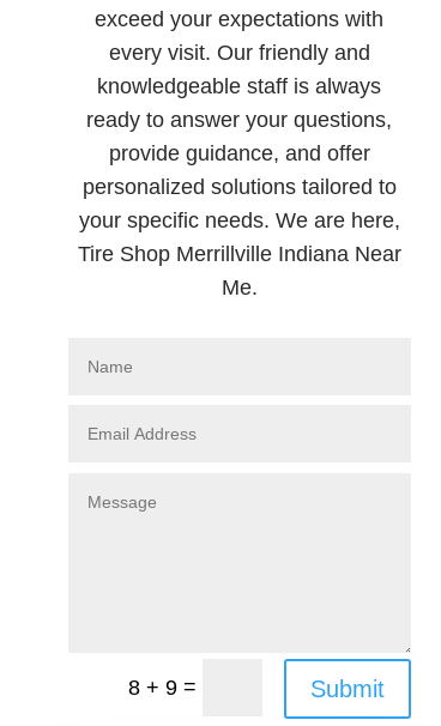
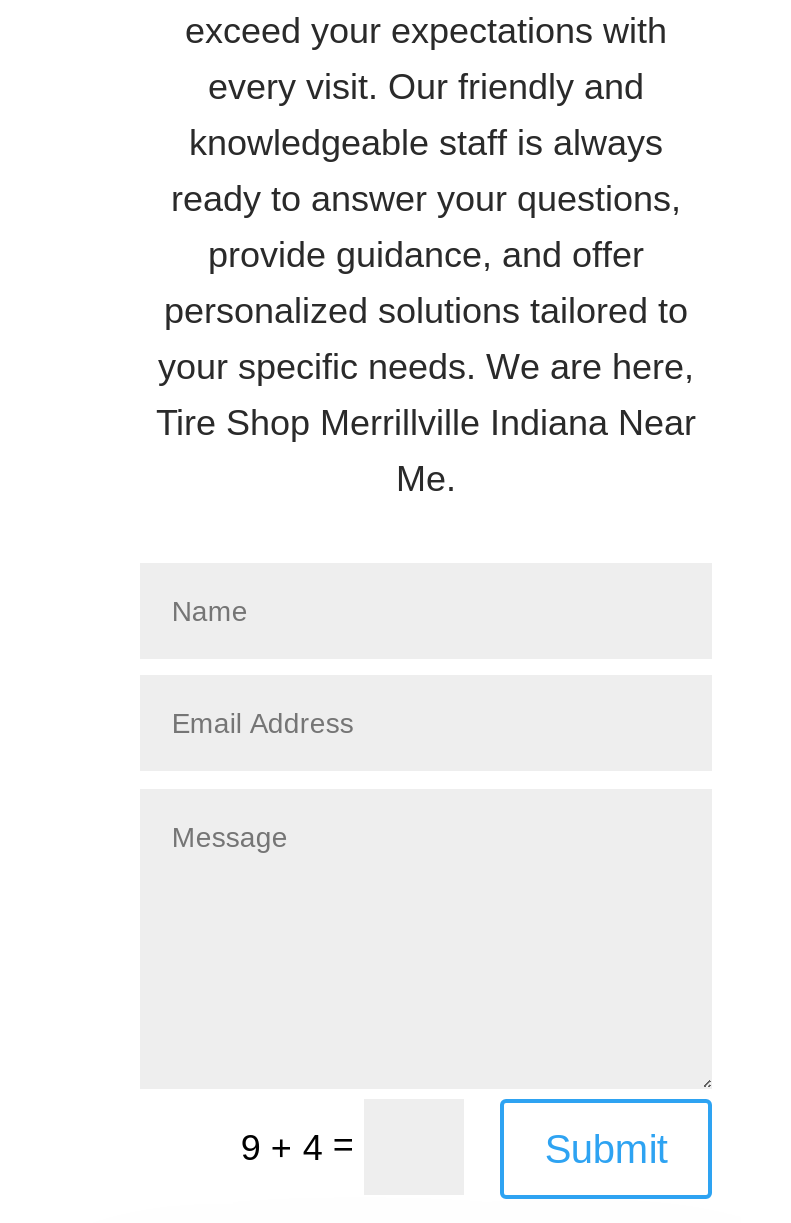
[129,674,203,700] 8 + 9 = -> [241,1124,365,1167] 9 + 4 =

